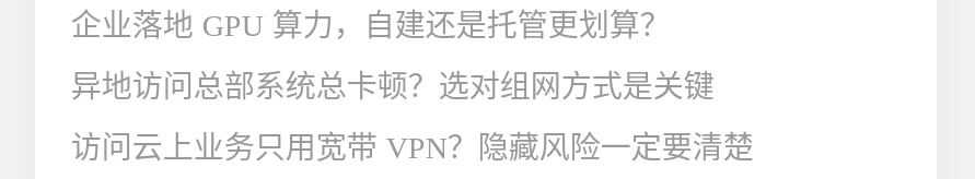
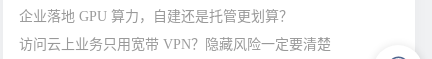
[71,71,714,104] 异地访问总部系统总卡顿？选对组网方式是关键 -> none

